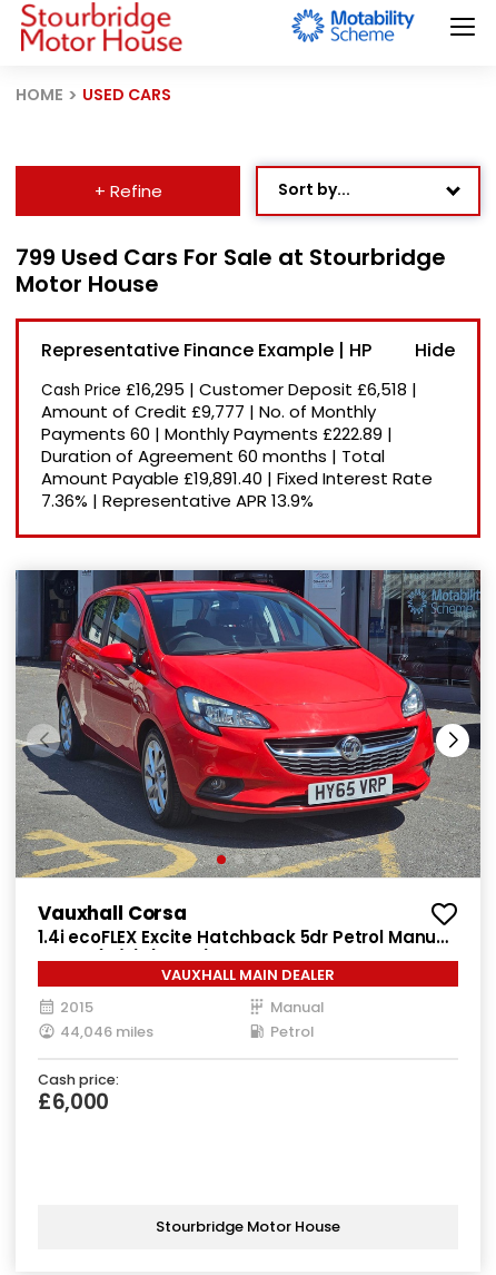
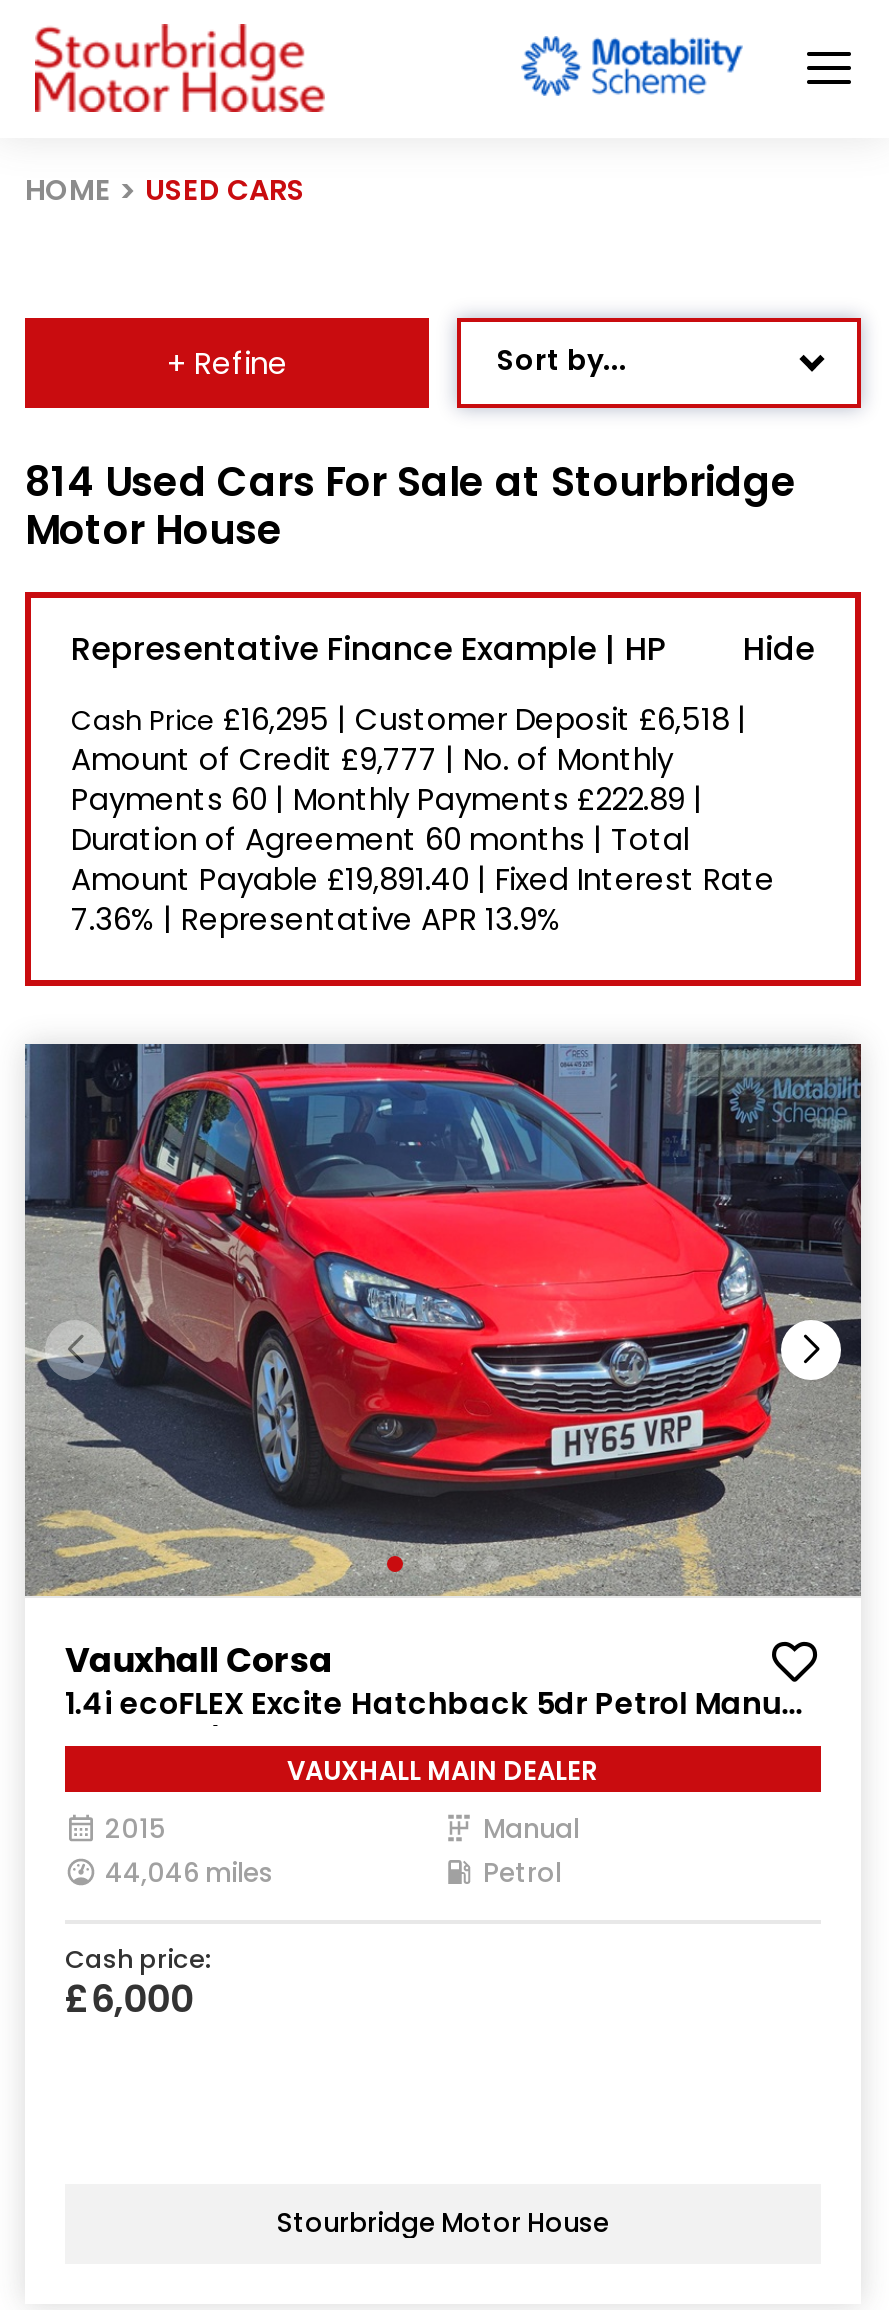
[16,242,446,273] 799 Used Cars For Sale at Stourbridge -> [25,454,797,510] 814 Used Cars For Sale at Stourbridge

